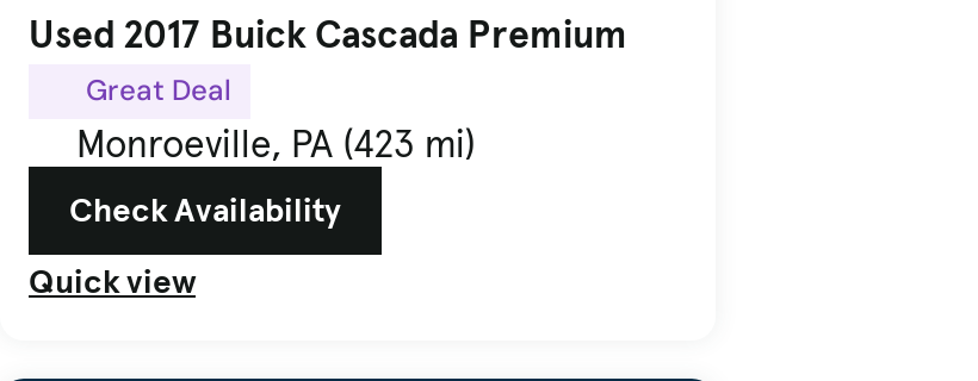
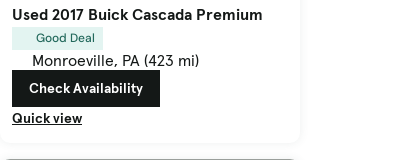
[86,71,231,110] Great Deal -> [36,30,95,46] Good Deal

